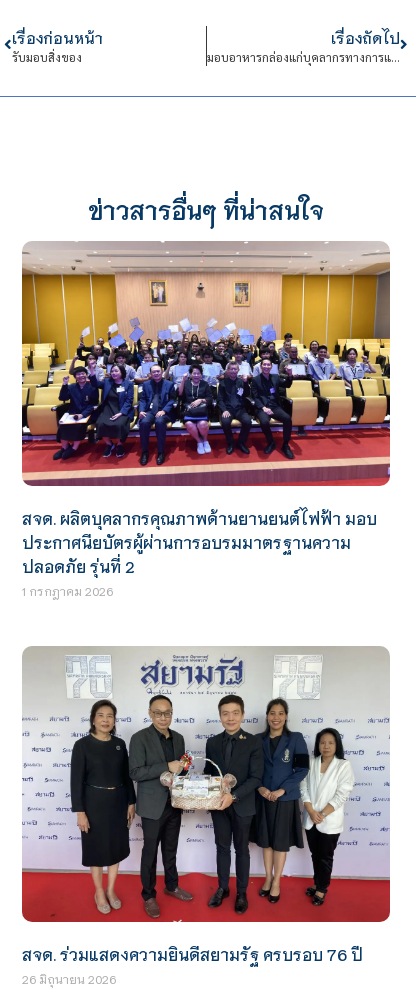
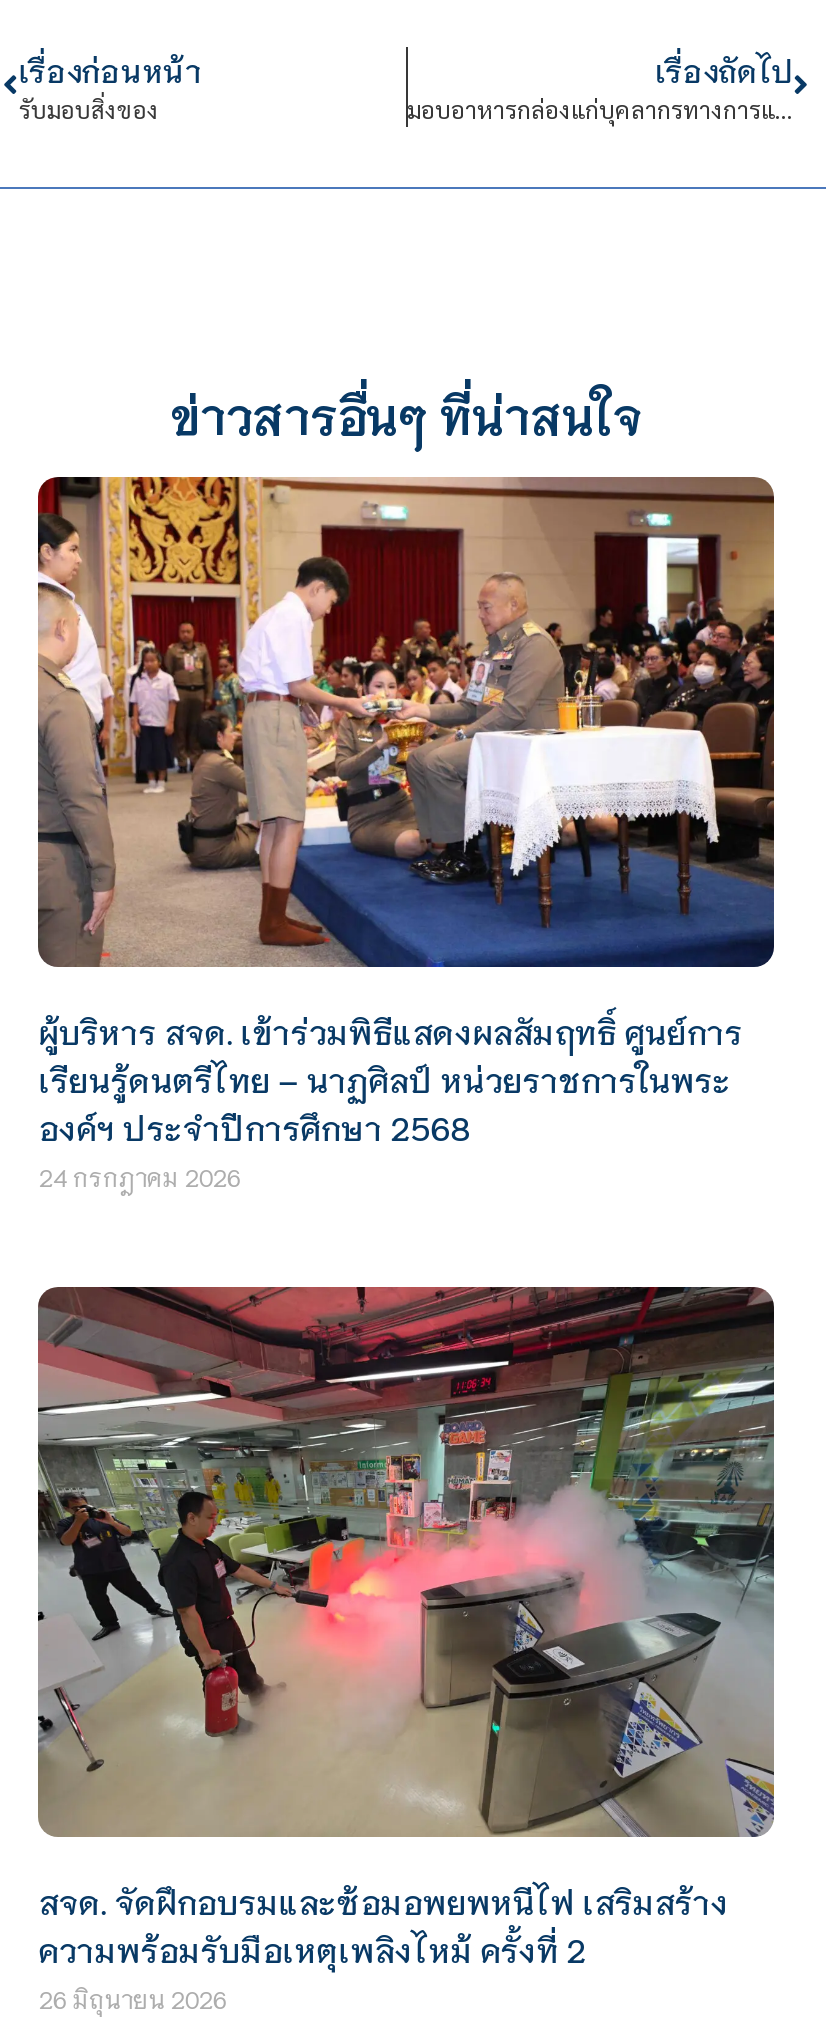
[21,241,391,598] [image] | สจด. ผลิตบุคลากรคุณภาพด้านยานยนต์ไฟฟ้า มอบ | ประกาศนียบัตรผู้ผ่านการอบรมมาตรฐานความ | ปลอดภัย รุ่นที่ 2 | 1 กรกฎาคม 2026 -> [36,475,776,1191] [image] | ผู้บริหาร สจด. เข้าร่วมพิธีแสดงผลสัมฤทธิ์ ศูนย์การ | เรียนรู้ดนตรีไทย – นาฏศิลป์ หน่วยราชการในพระ | องค์ฯ ประจำปีการศึกษา 2568 | 24 กรกฎาคม 2026
[22,646,390,964] [image] | สจด. ร่วมแสดงความยินดีสยามรัฐ ครบรอบ 76 ปี -> [36,1285,776,1969] [image] | สจด. จัดฝึกอบรมและซ้อมอพยพหนีไฟ เสริมสร้าง | ความพร้อมรับมือเหตุเพลิงไหม้ ครั้งที่ 2

